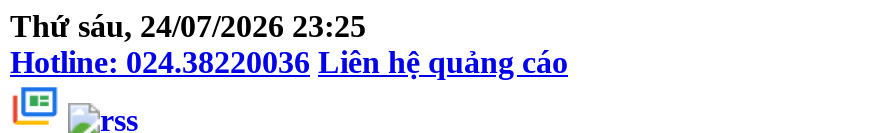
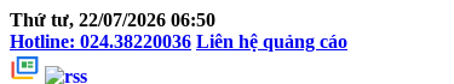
[10,9,366,43] Thứ sáu, 24/07/2026 23:25 -> [10,10,215,30] Thứ tư, 22/07/2026 06:50

